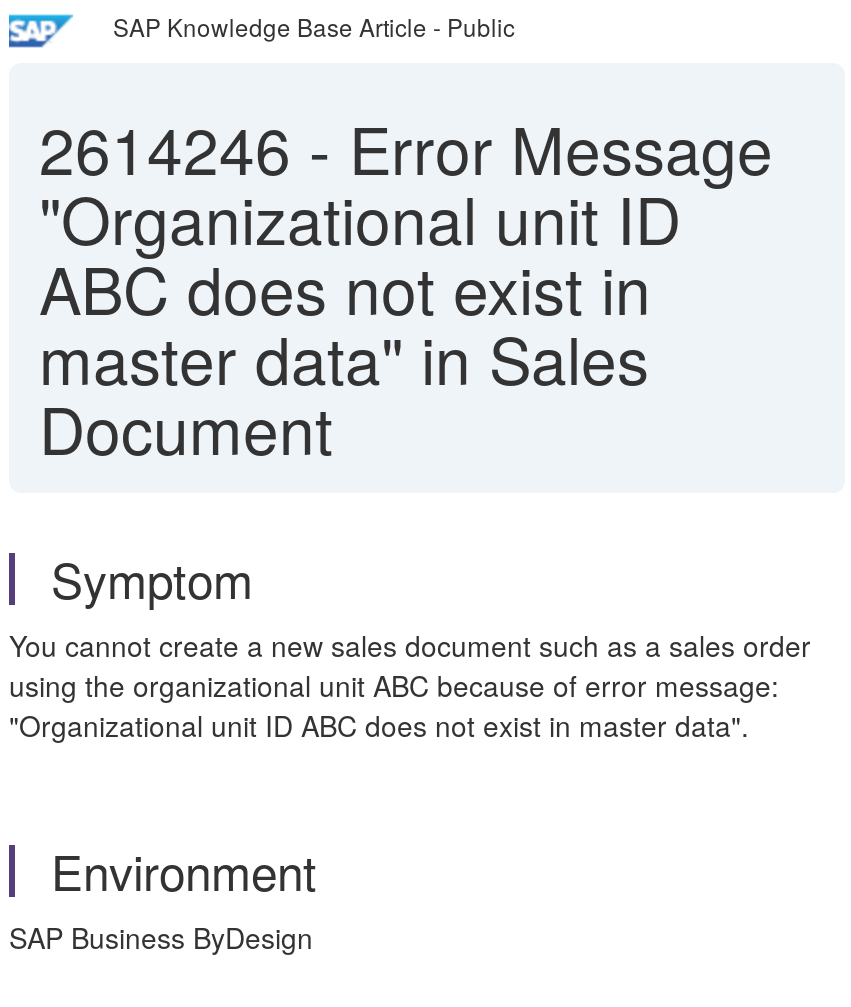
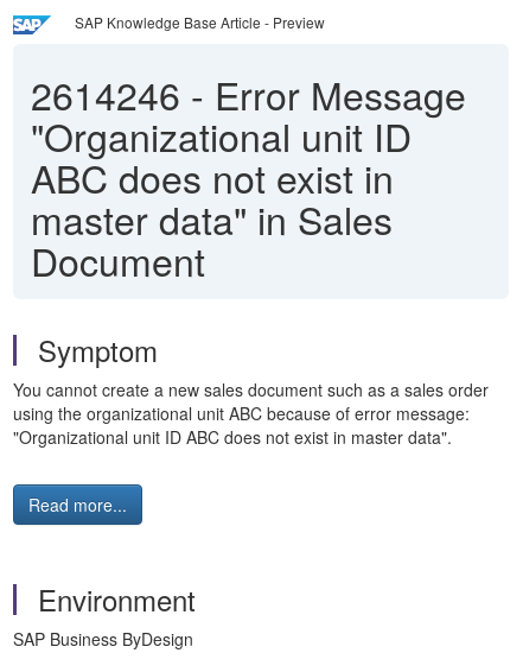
[113,9,515,43] SAP Knowledge Base Article - Public -> [75,12,325,32] SAP Knowledge Base Article - Preview
none -> [28,493,127,516] Read more...

